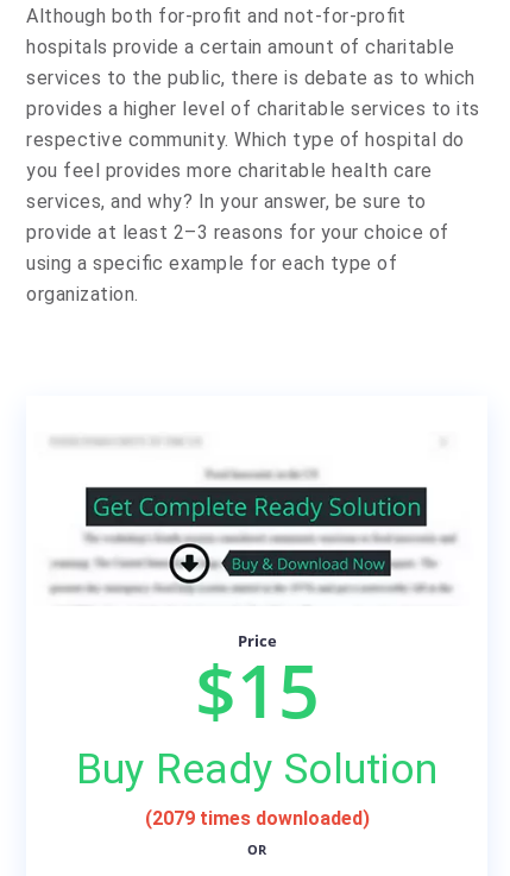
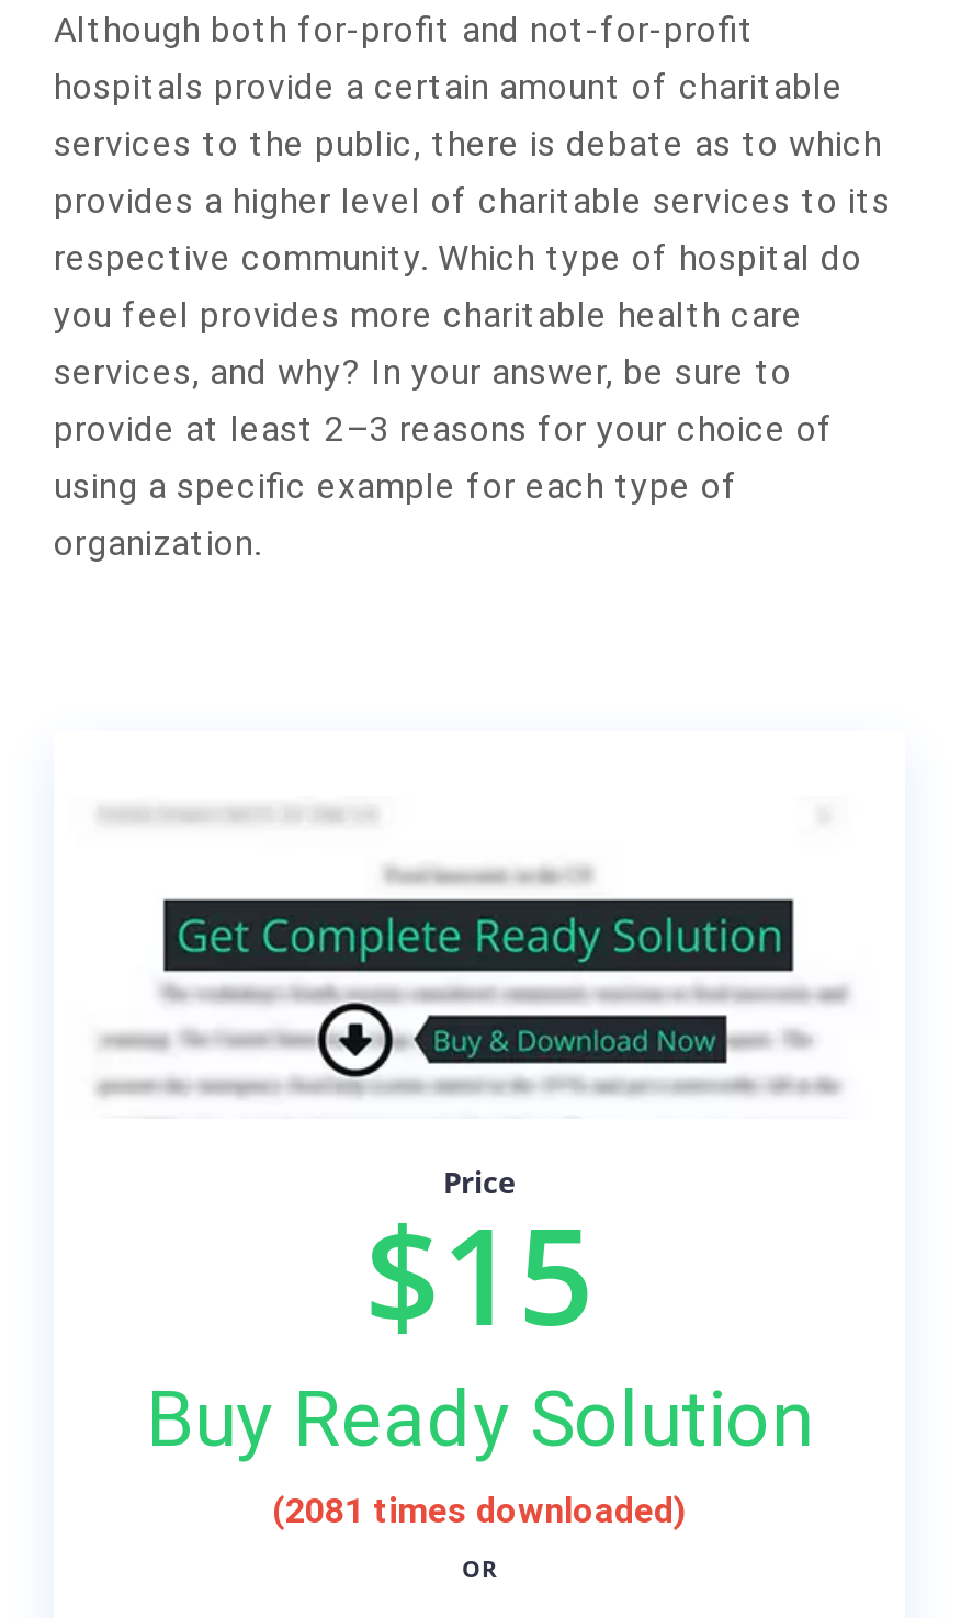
[144,808,369,830] (2079 times downloaded) -> [272,1491,687,1532] (2081 times downloaded)

